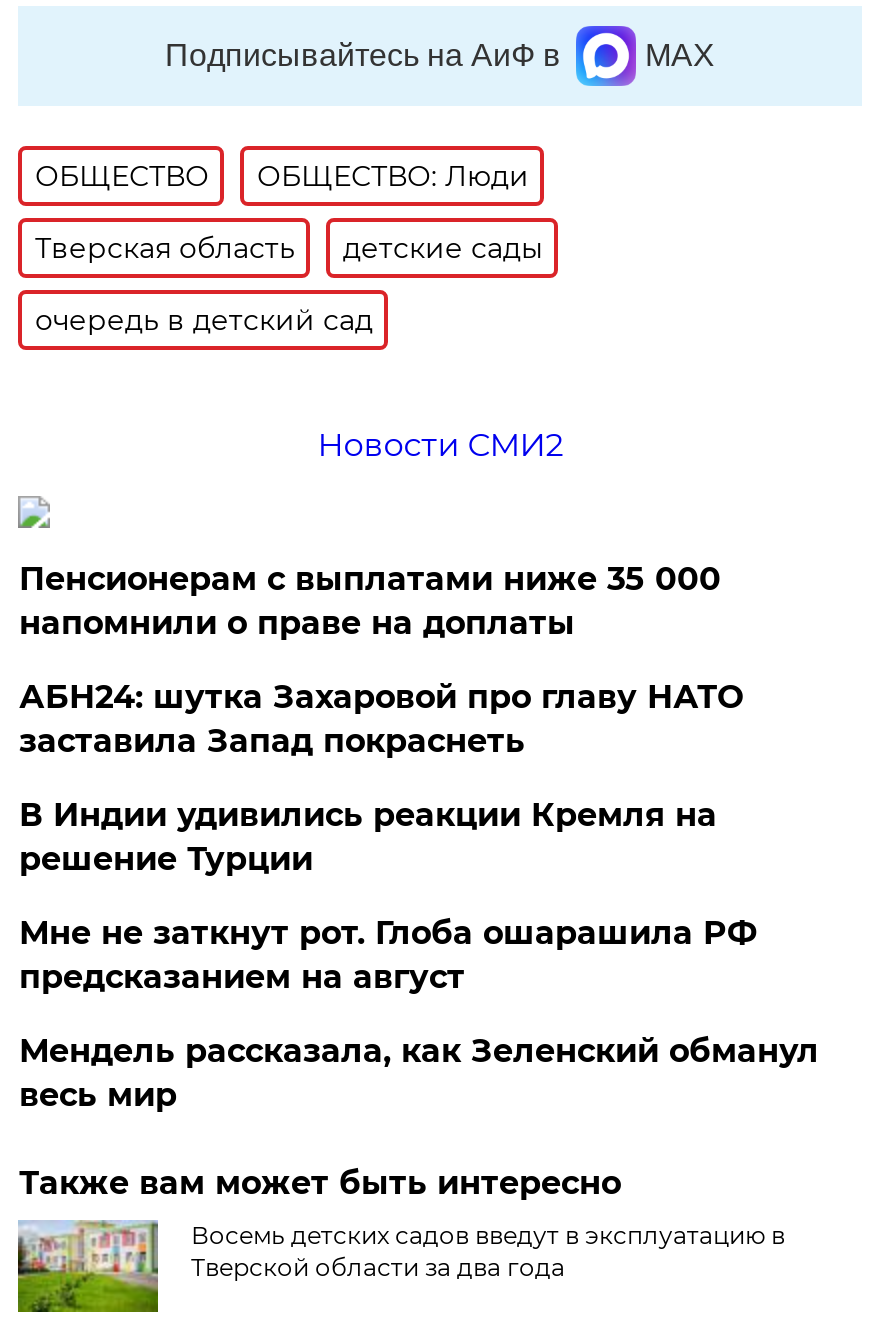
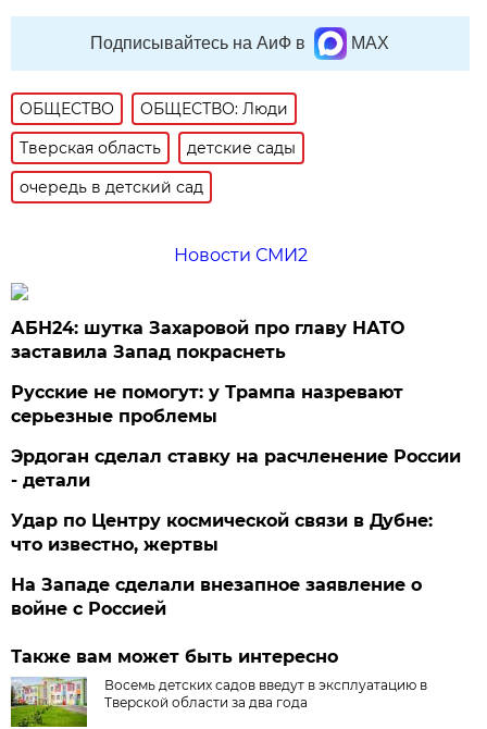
[19,560,721,642] Пенсионерам с выплатами ниже 35 000 | напомнили о праве на доплаты -> none
moved [19,678,743,760] -> [11,318,405,362]: АБН24: шутка Захаровой про главу НАТО | заставила Запад покраснеть
[19,796,819,1114] В Индии удивились реакции Кремля на | решение Турции | Мне не заткнут рот. Глоба ошарашила РФ | предсказанием на август | Мендель рассказала, как Зеленский обманул | весь мир -> [11,382,461,619] Русские не помогут: у Трампа назревают | серьезные проблемы | Эрдоган сделал ставку на расчленение России | - детали | Удар по Центру космической связи в Дубне: | что известно, жертвы | На Западе сделали внезапное заявление о | войне с Россией

